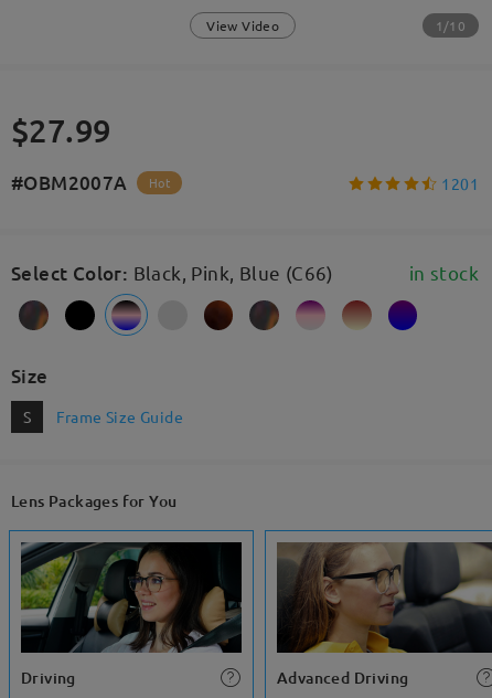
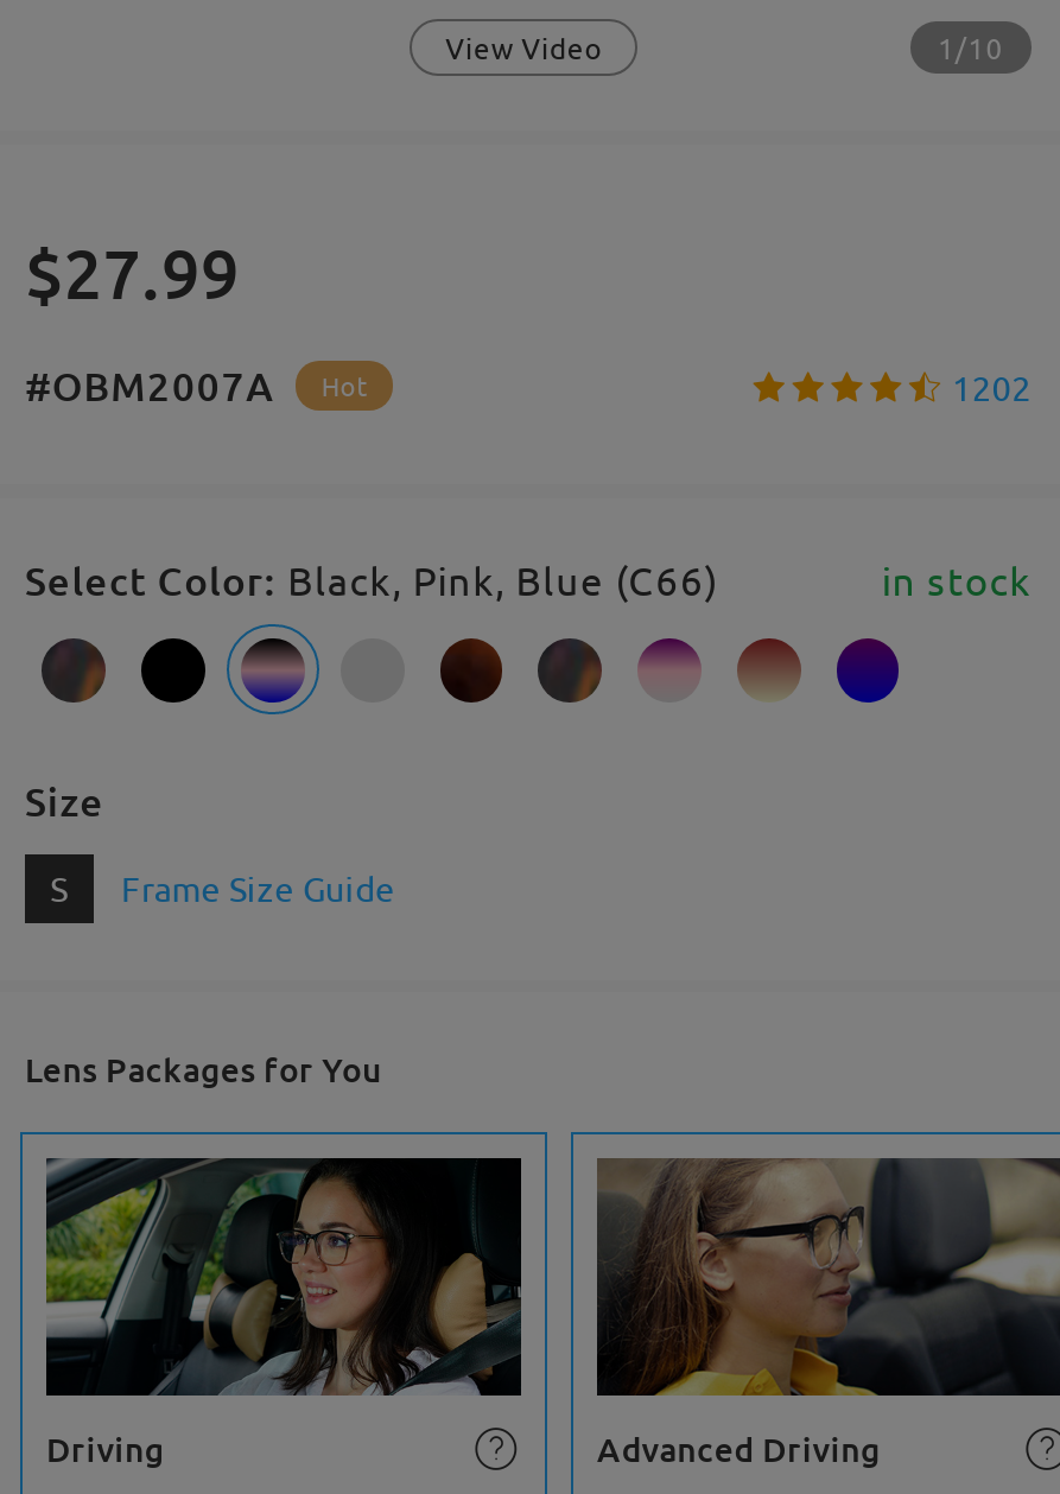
[442,173,479,193] 1201 -> [952,364,1032,407] 1202

